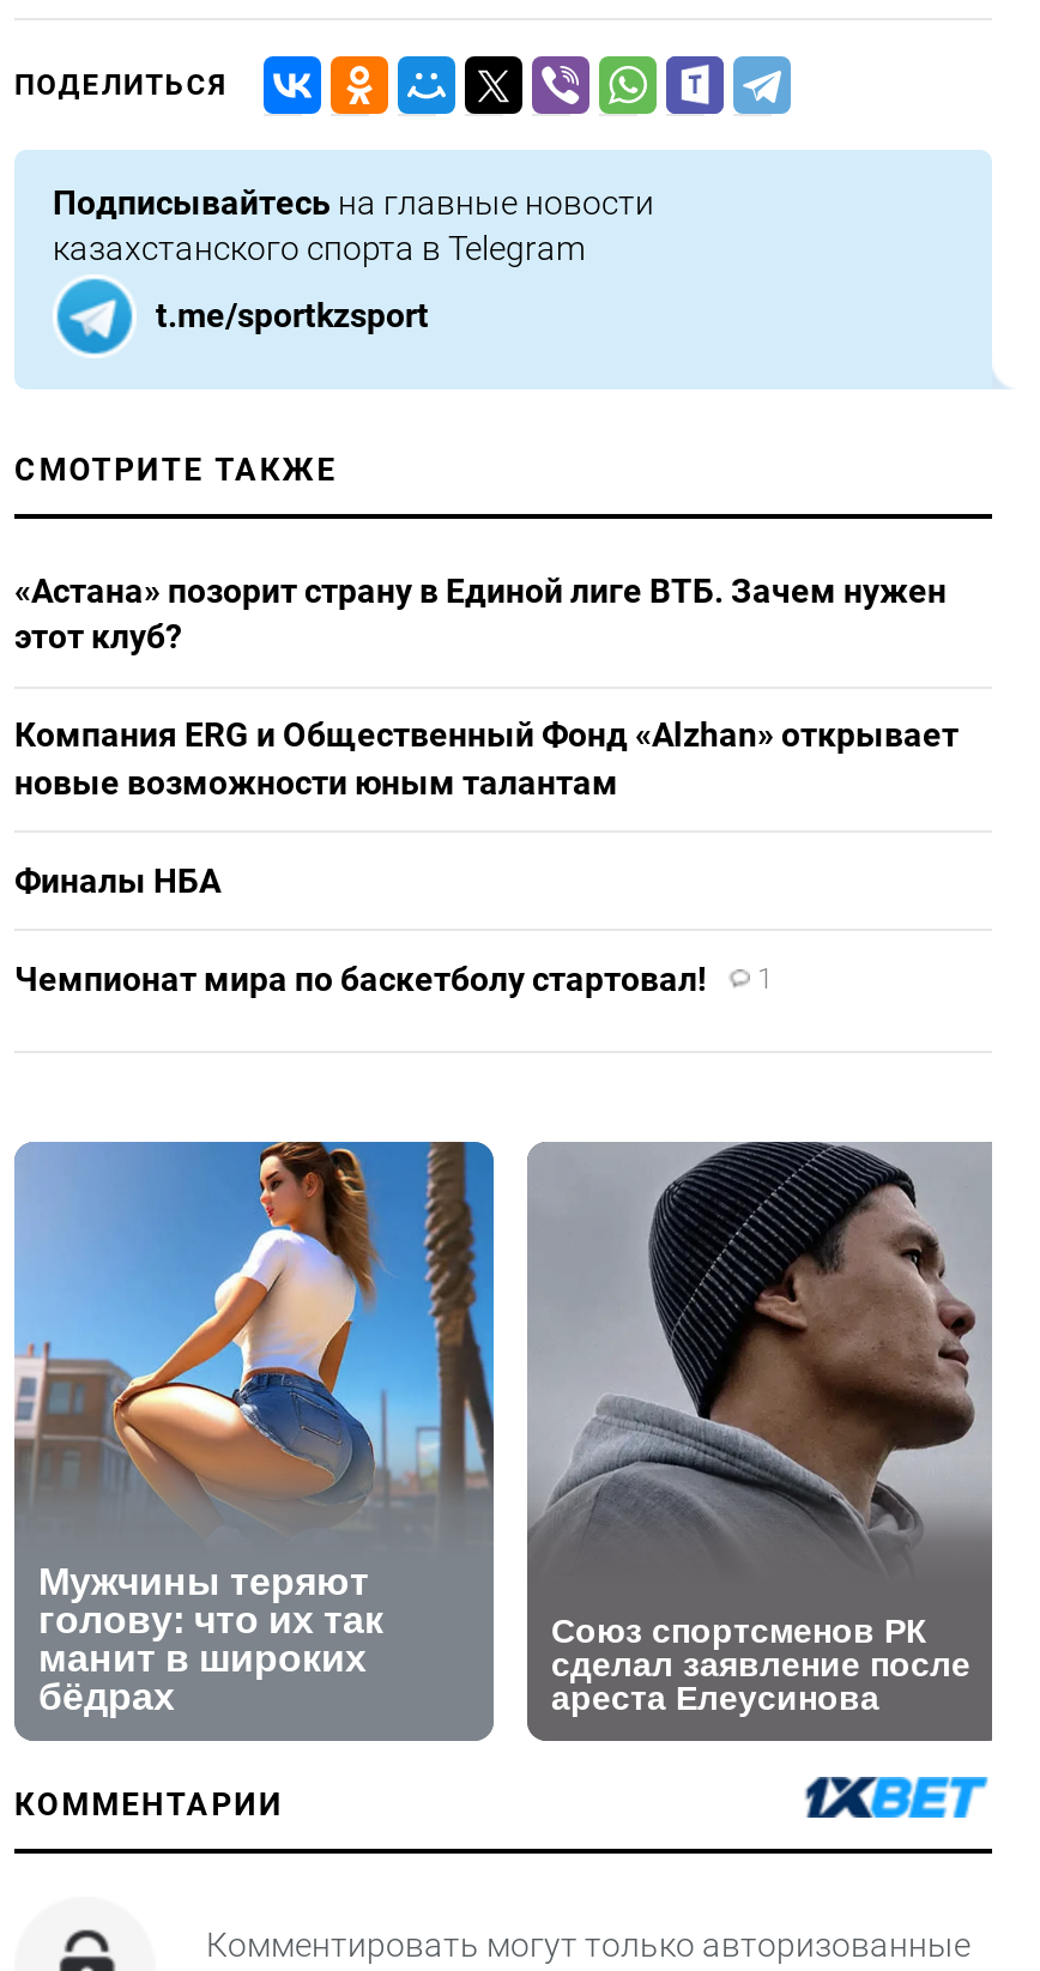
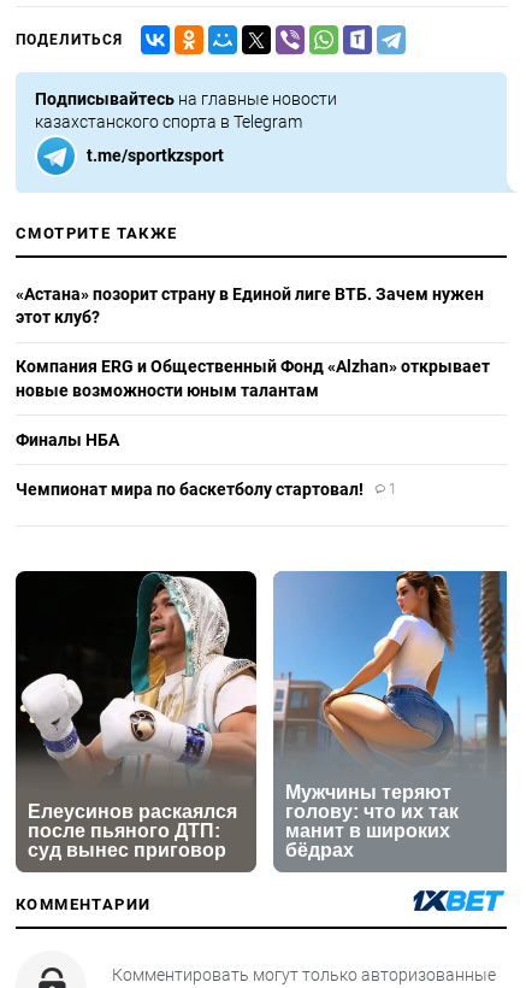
[12,1139,496,1741] [image] -> [14,570,258,871] [image]
[527,1139,992,1736] [image] -> [273,570,508,869] [image]

